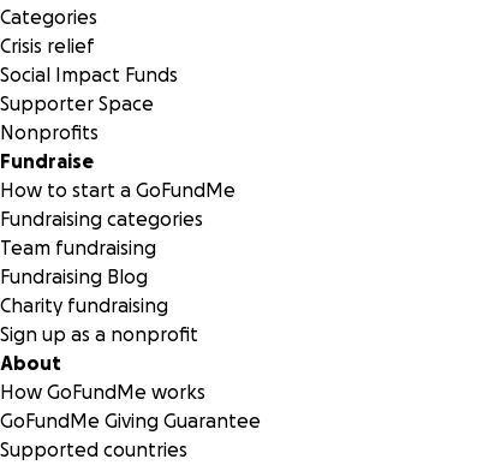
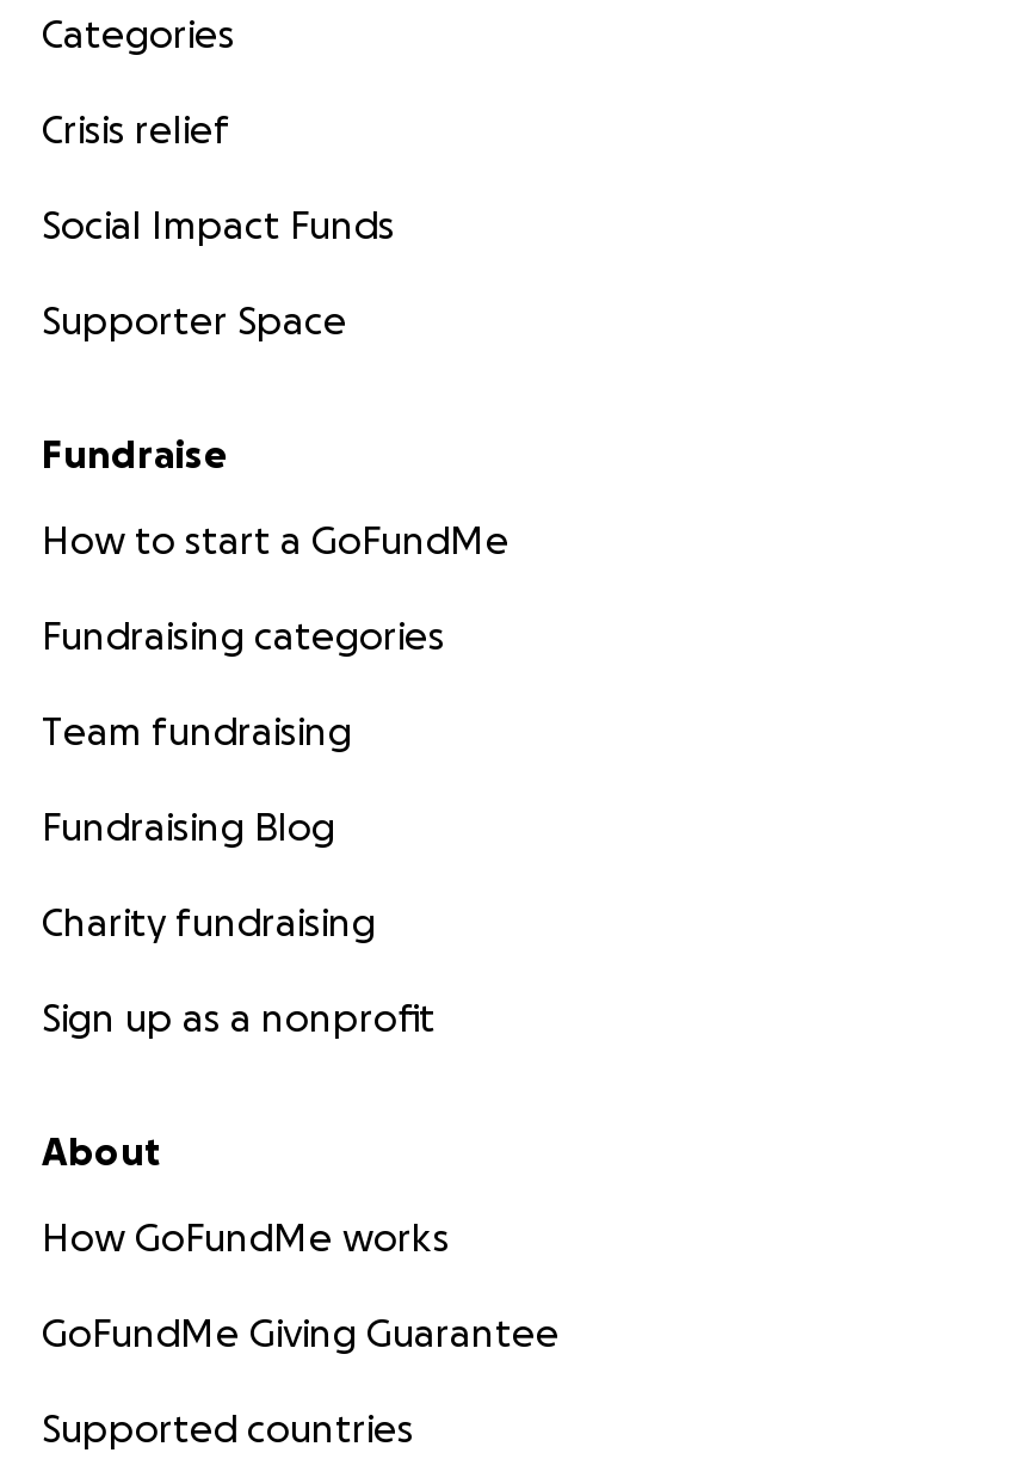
[0,121,99,143] Nonprofits -> none

